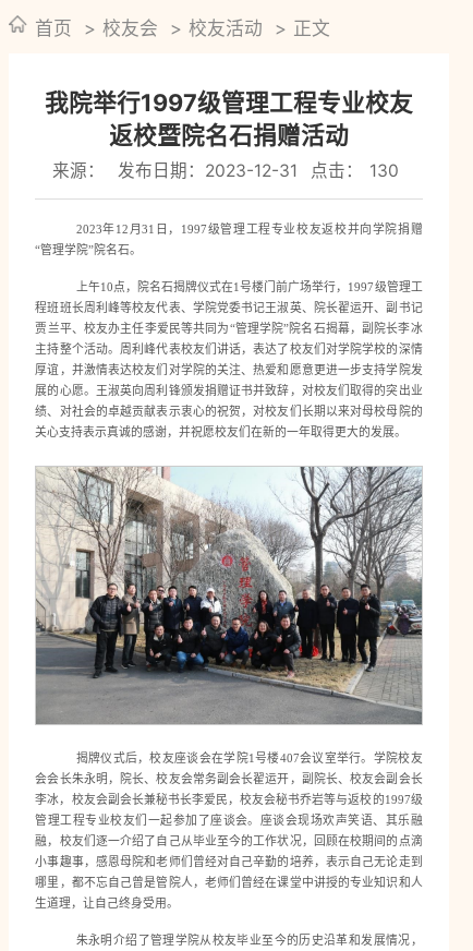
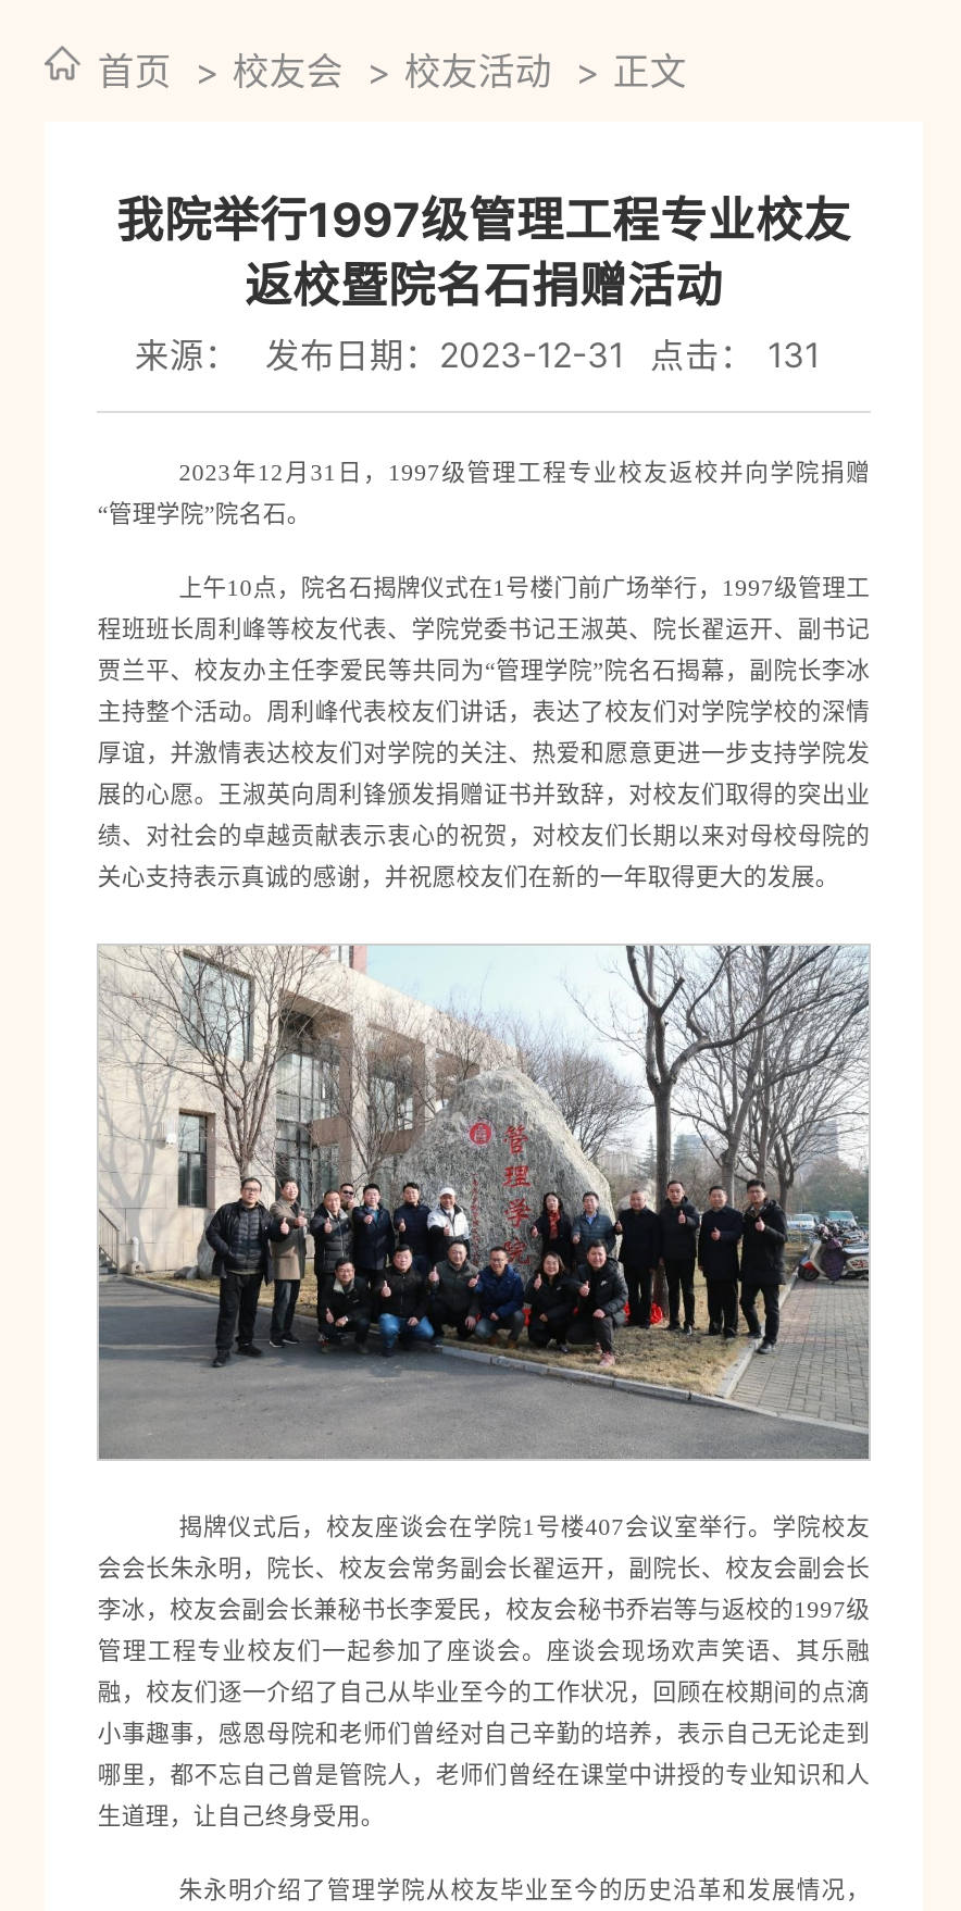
[52,161,399,181] 来源： 发布日期：2023-12-31 点击： 130 -> [135,335,820,377] 来源： 发布日期：2023-12-31 点击： 131

